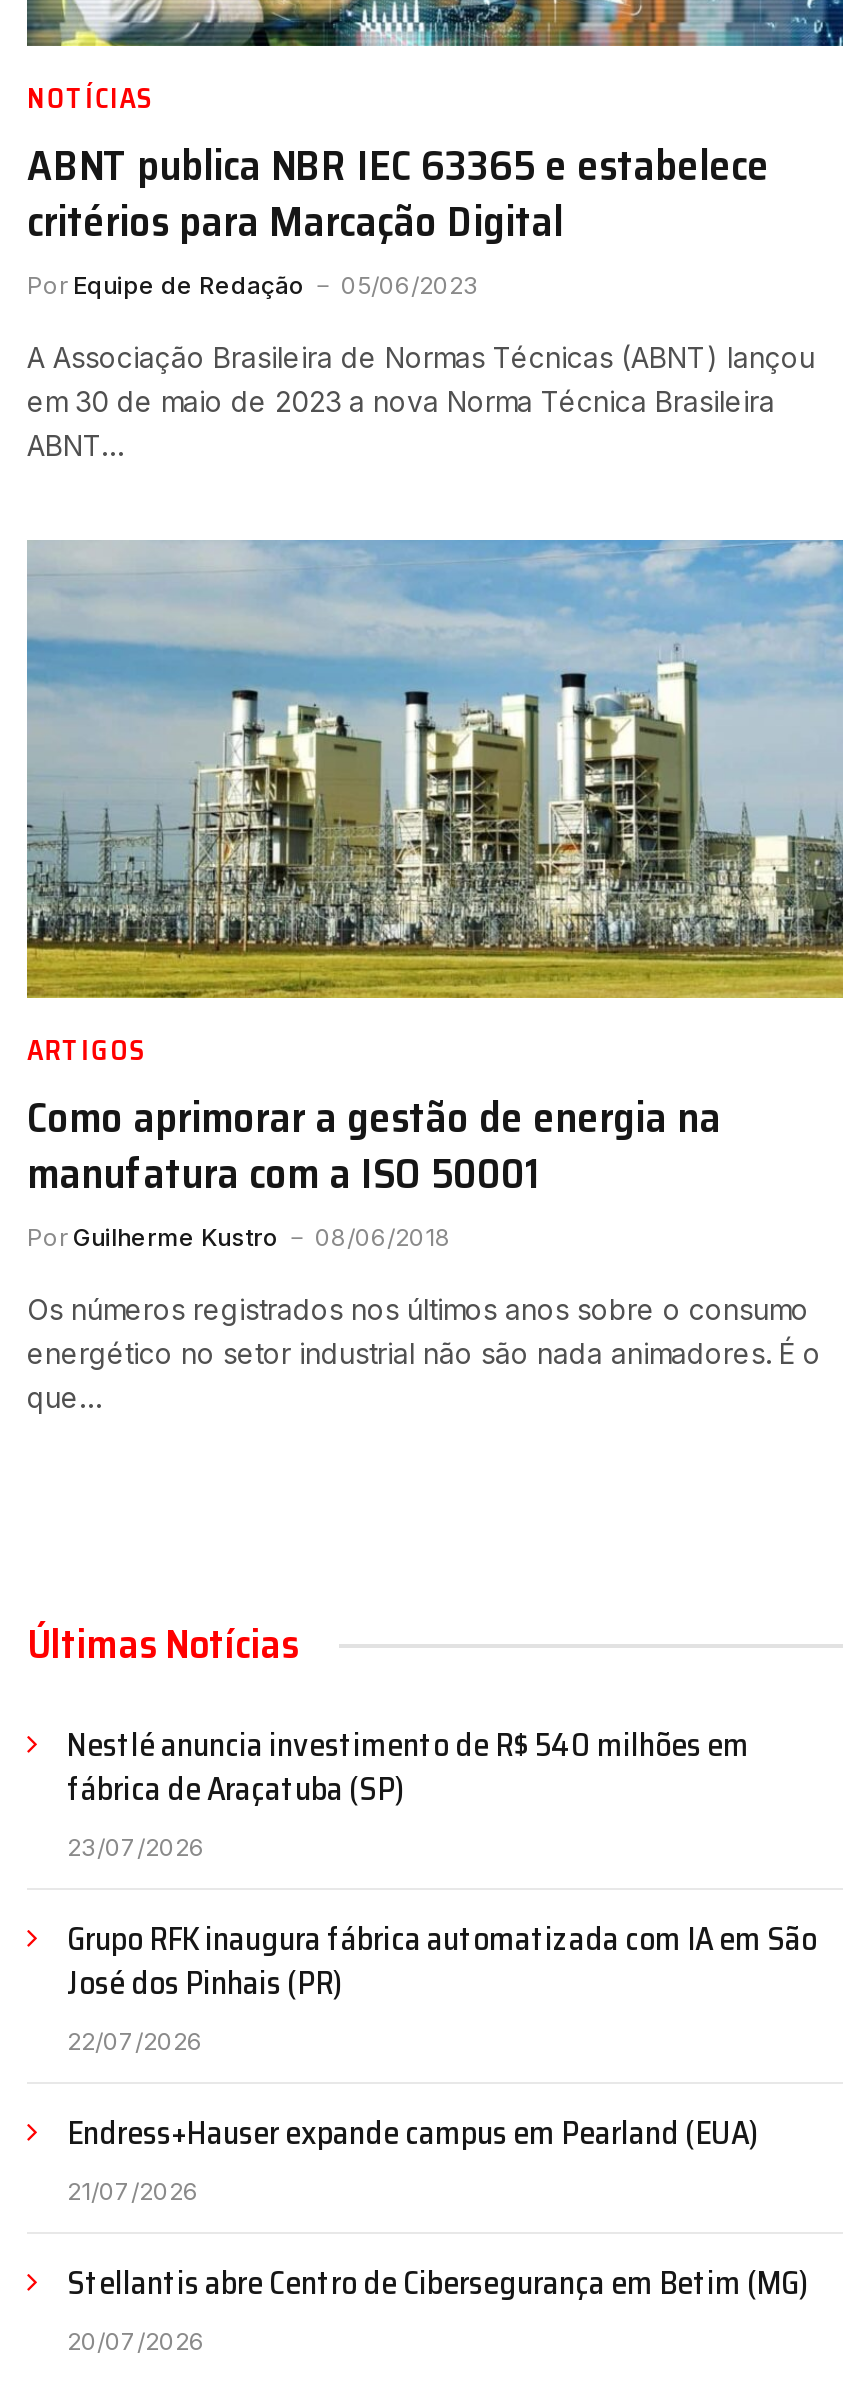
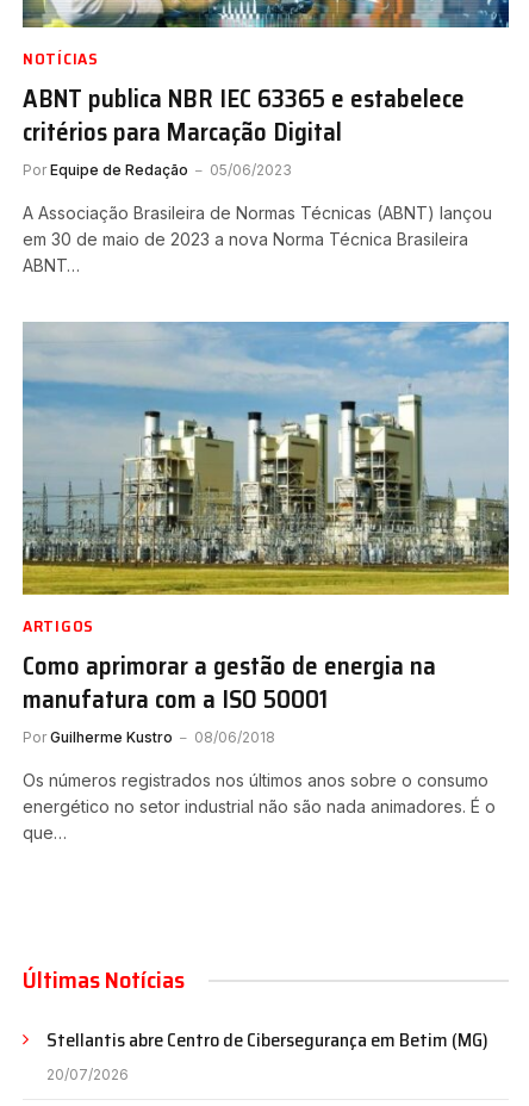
[67,1720,817,2206] Nestlé anuncia investimento de R$ 540 milhões em | fábrica de Araçatuba (SP) | 23/07/2026 | Grupo RFK inaugura fábrica automatizada com IA em São | José dos Pinhais (PR) | 22/07/2026 | Endress+Hauser expande campus em Pearland (EUA) | 21/07/2026 -> none

